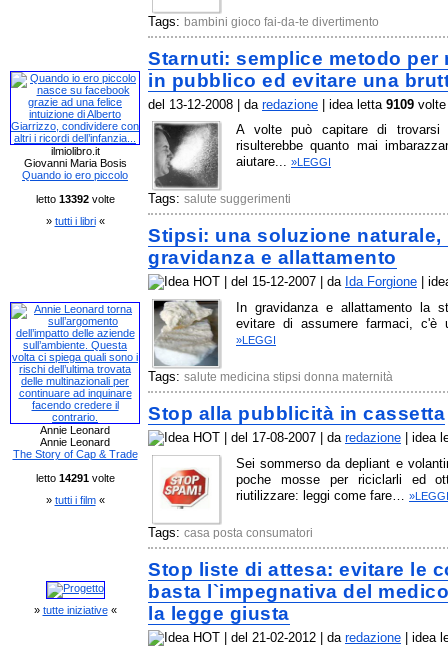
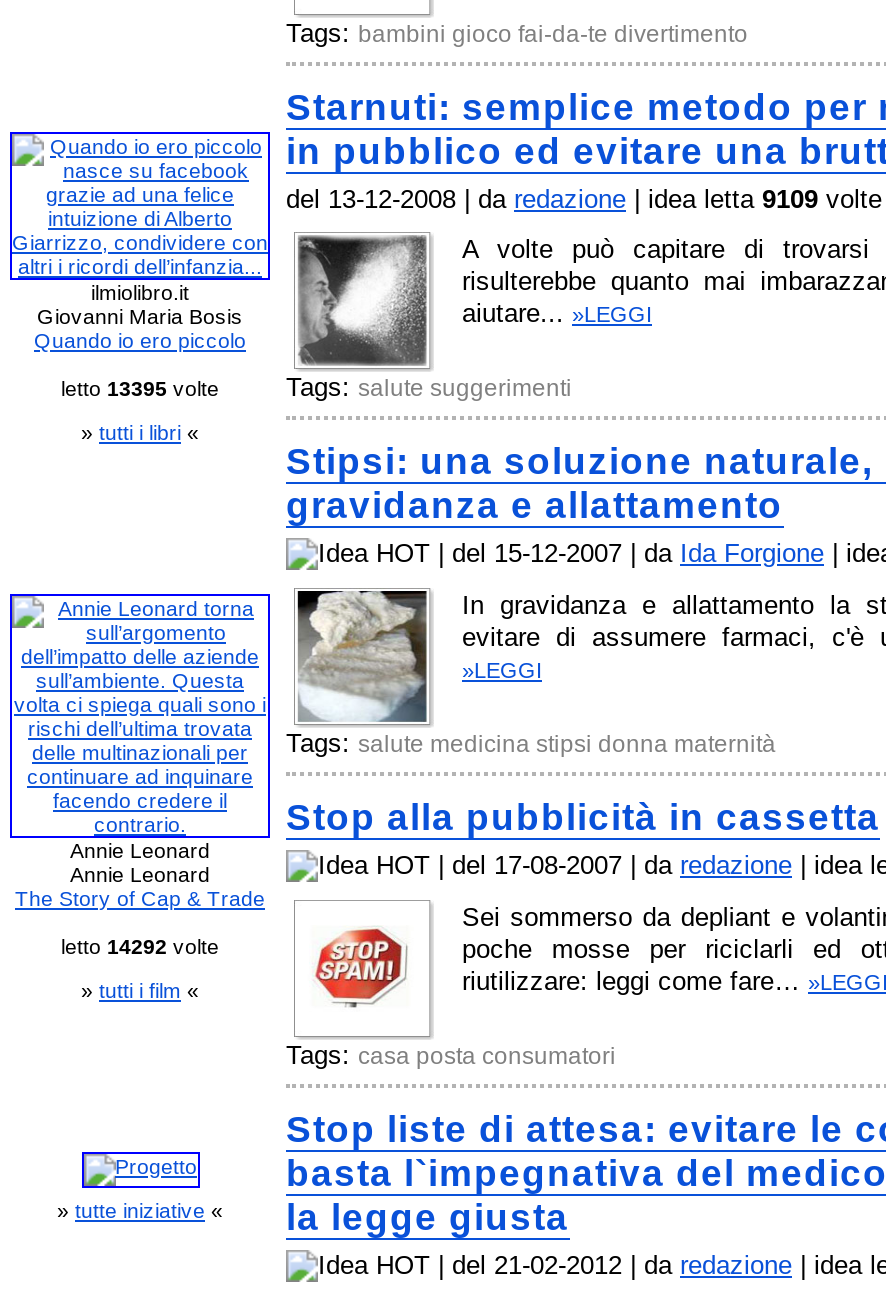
[35,193,114,205] letto 13392 volte -> [61,376,219,400] letto 13395 volte
[35,472,114,484] letto 14291 volte -> [61,934,219,958] letto 14292 volte

